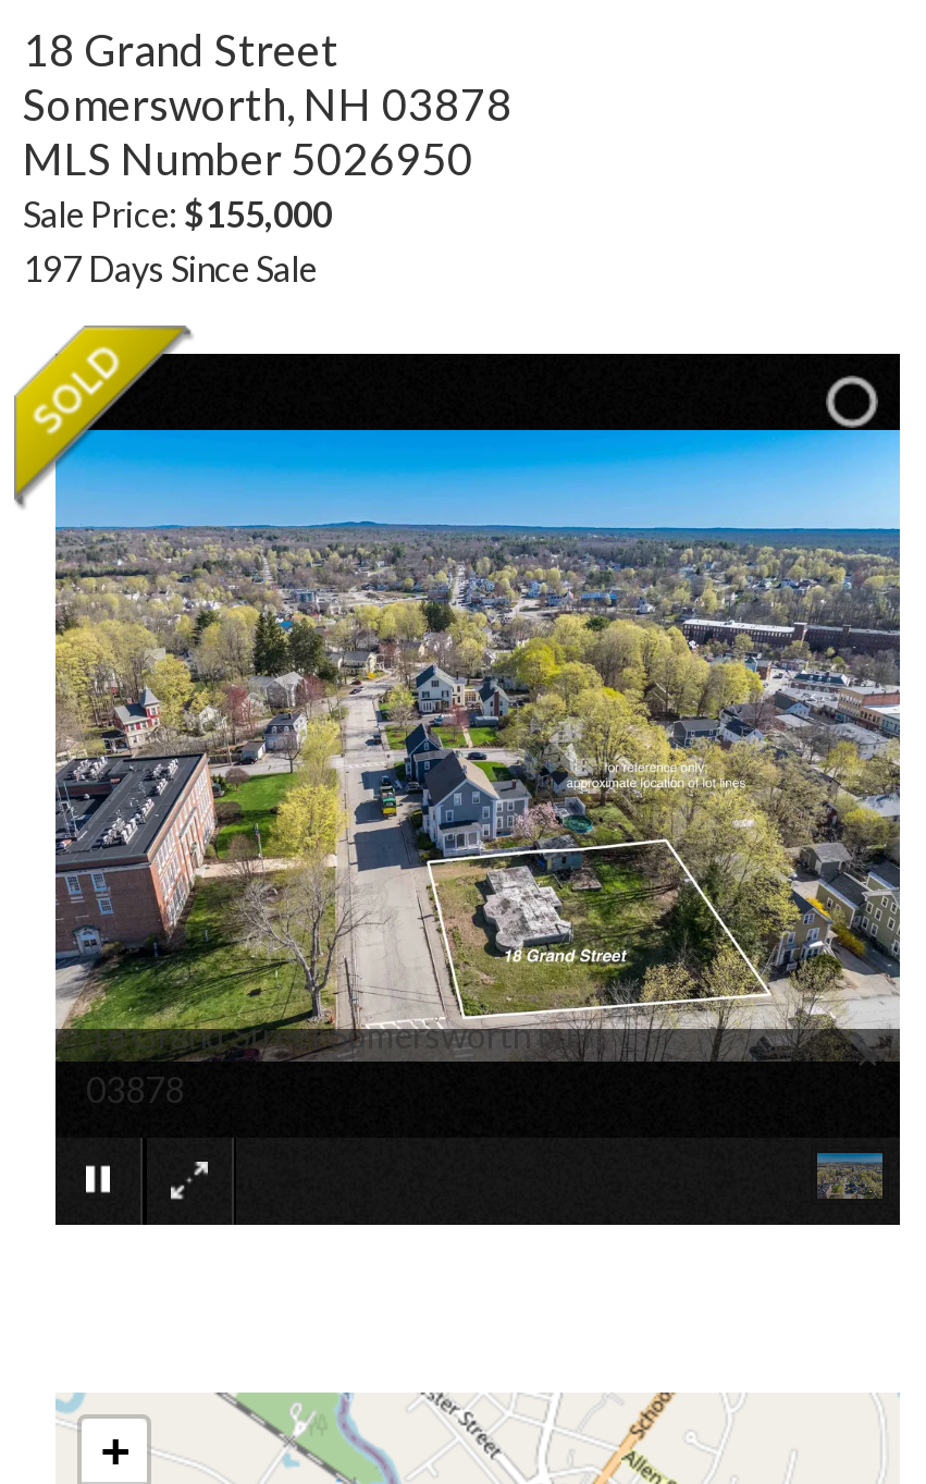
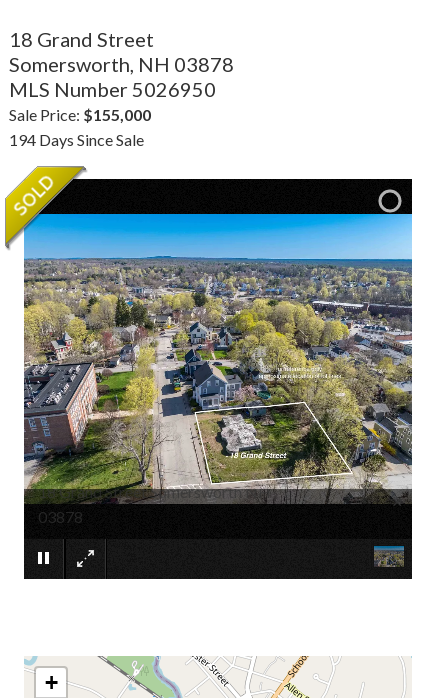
[23,247,317,289] 197 Days Since Sale -> [9,130,144,149] 194 Days Since Sale

